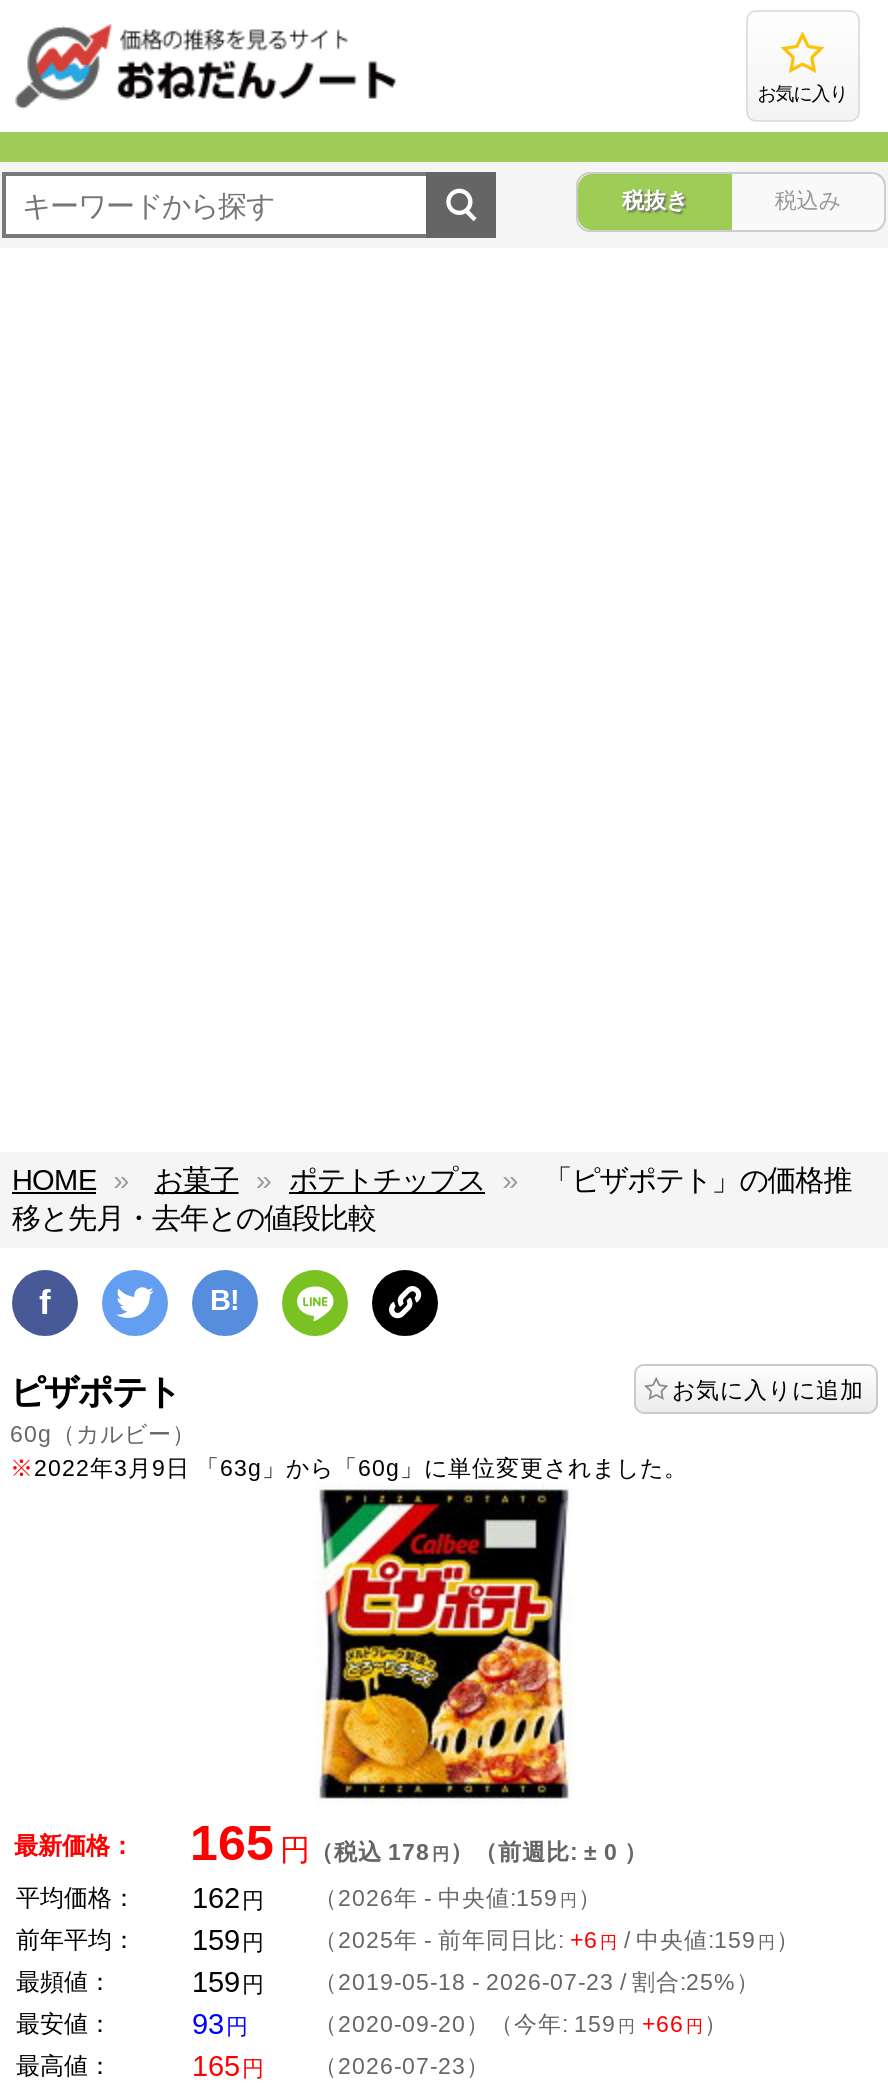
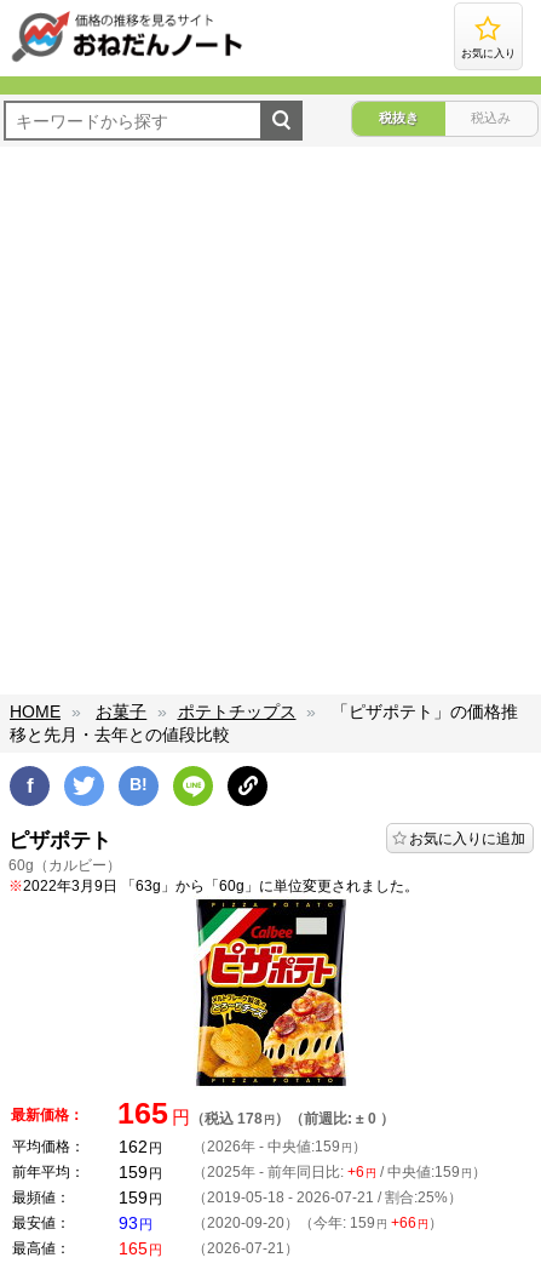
[314,1970,760,1994] （2019-05-18 - 2026-07-23 / 割合:25%） -> [192,1190,462,1205] （2019-05-18 - 2026-07-21 / 割合:25%）
[314,2054,490,2078] （2026-07-23） -> [192,1241,299,1256] （2026-07-21）

